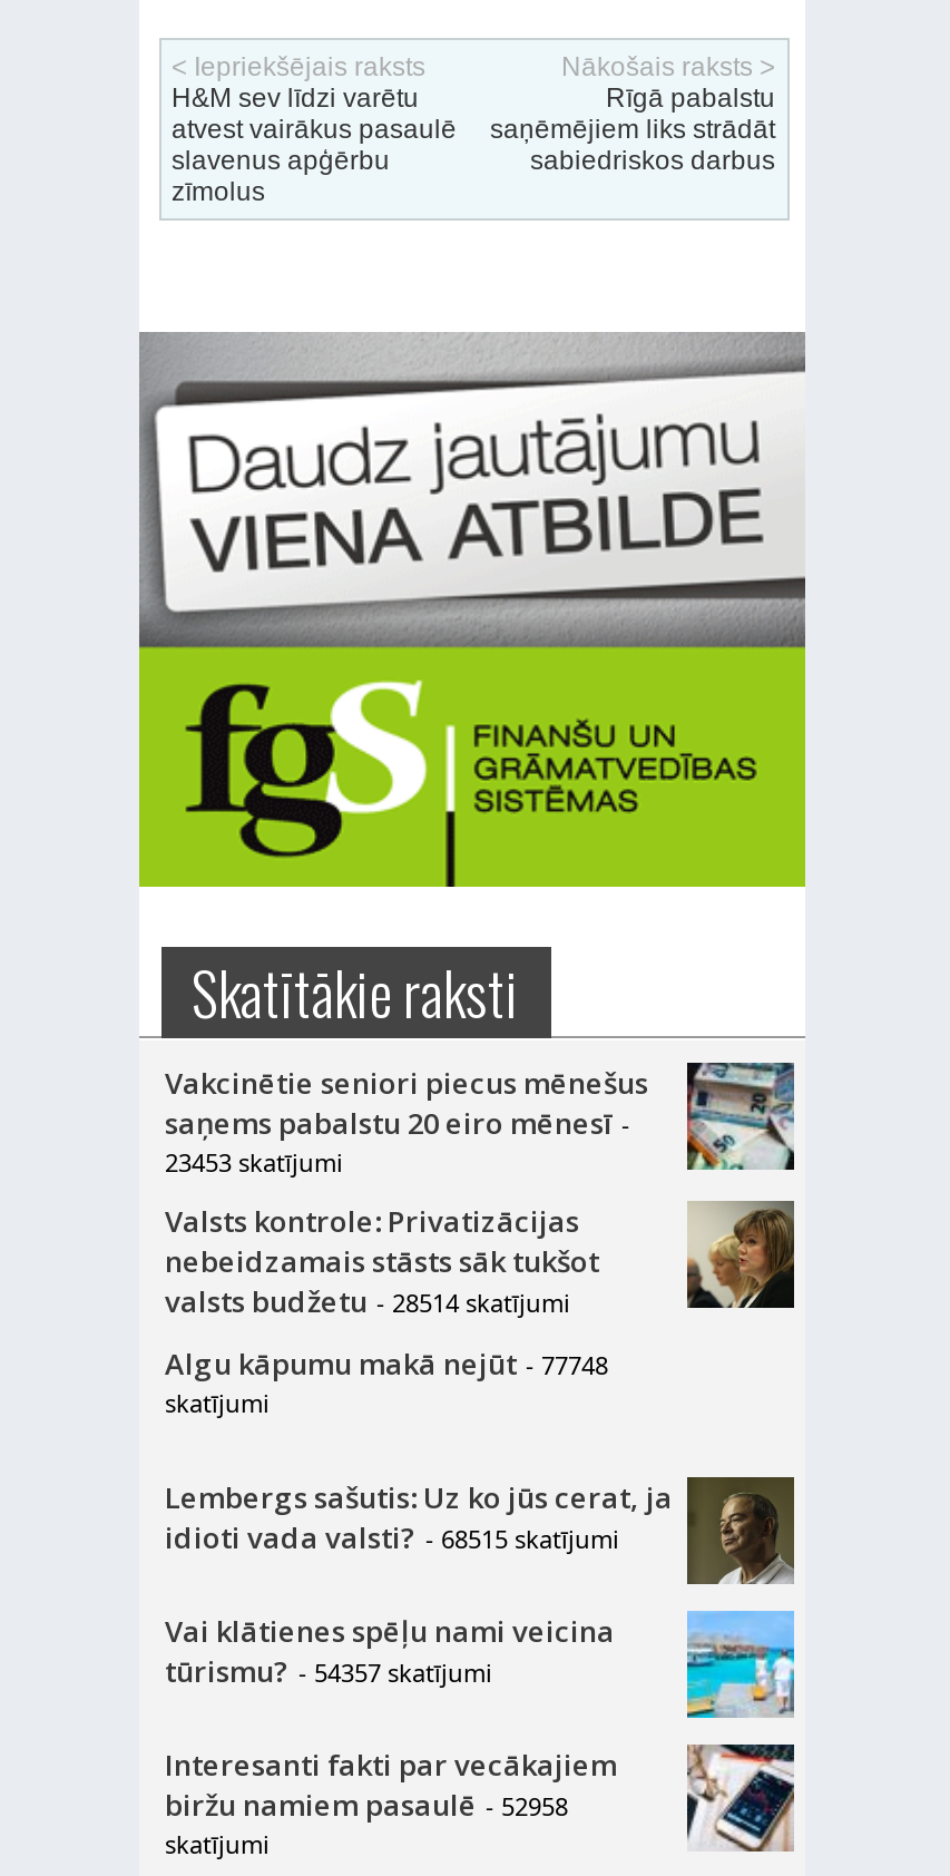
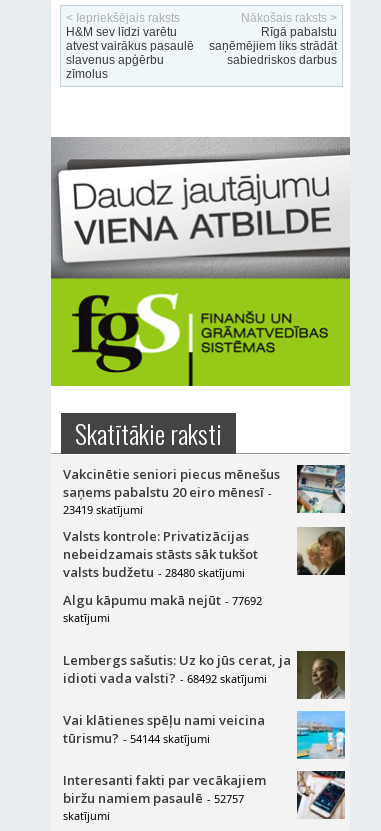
[165,1146,343,1179] 23453 skatījumi -> [62,502,142,517] 23419 skatījumi
[165,1282,570,1322] valsts budžetu - 28514 skatījumi -> [62,563,244,581] valsts budžetu - 28480 skatījumi
[165,1344,608,1384] Algu kāpumu makā nejūt - 77748 -> [62,591,261,609] Algu kāpumu makā nejūt - 77692
[165,1518,619,1558] idioti vada valsti? - 68515 skatījumi -> [62,669,266,687] idioti vada valsti? - 68492 skatījumi
[165,1651,492,1692] tūrismu? - 54357 skatījumi -> [62,729,209,747] tūrismu? - 54144 skatījumi
[165,1785,568,1825] biržu namiem pasaulē - 52958 -> [62,789,243,807] biržu namiem pasaulē - 52757

